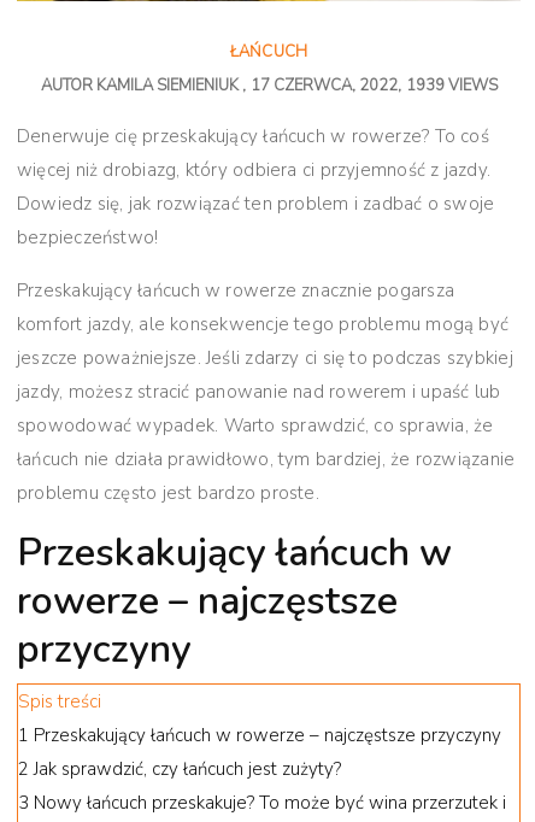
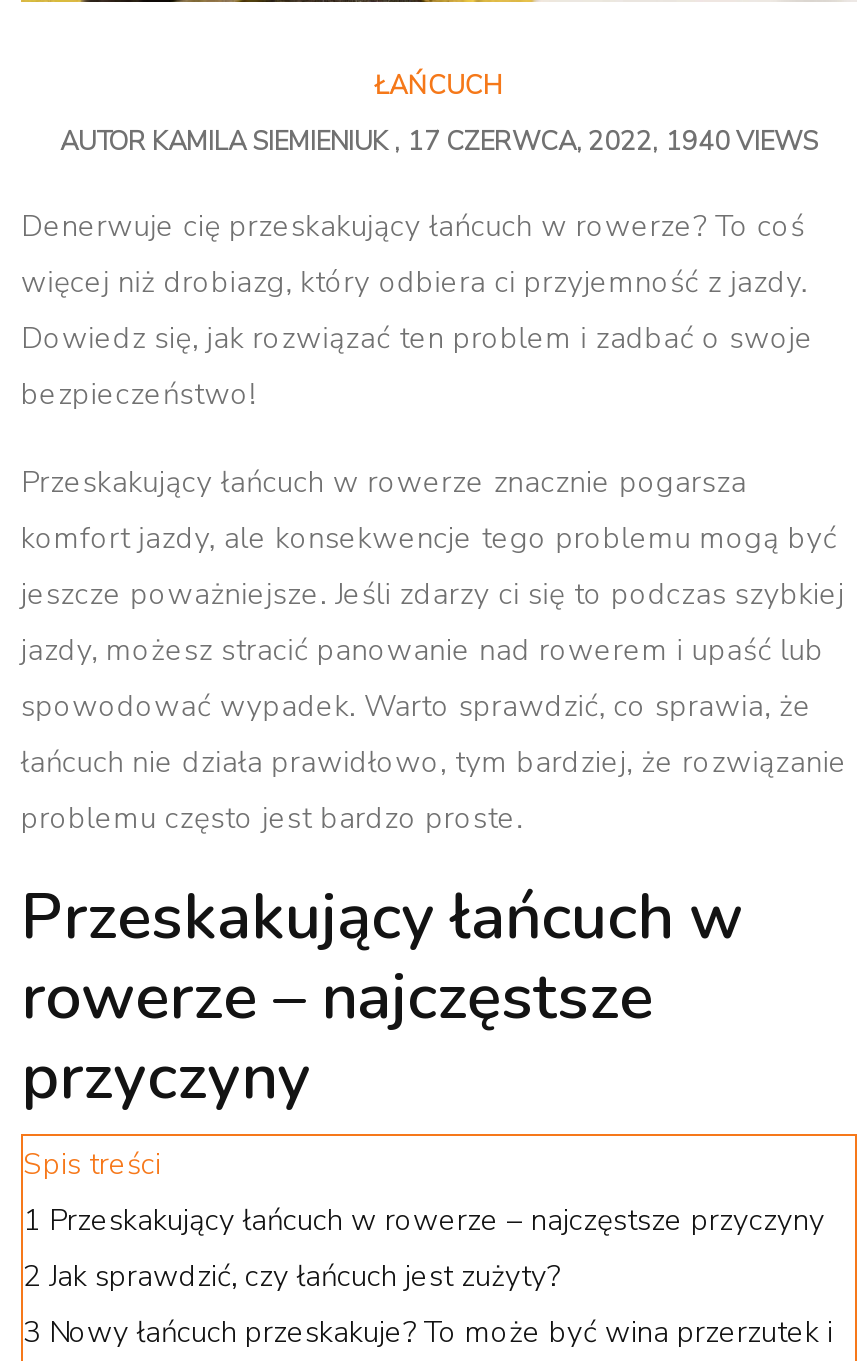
[40,74,497,96] AUTOR KAMILA SIEMIENIUK 17 CZERWCA, 2022 1939 VIEWS -> [60,123,818,159] AUTOR KAMILA SIEMIENIUK 17 CZERWCA, 2022 1940 VIEWS

